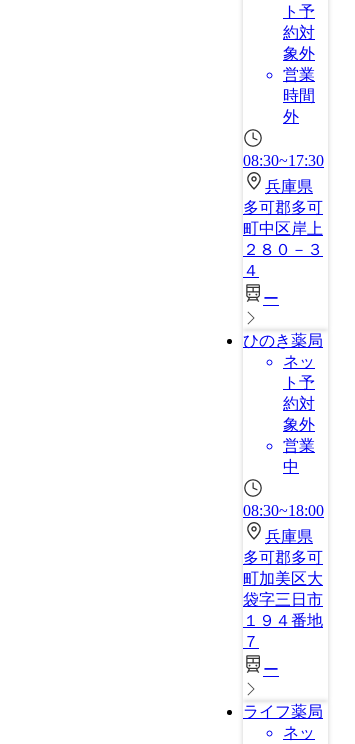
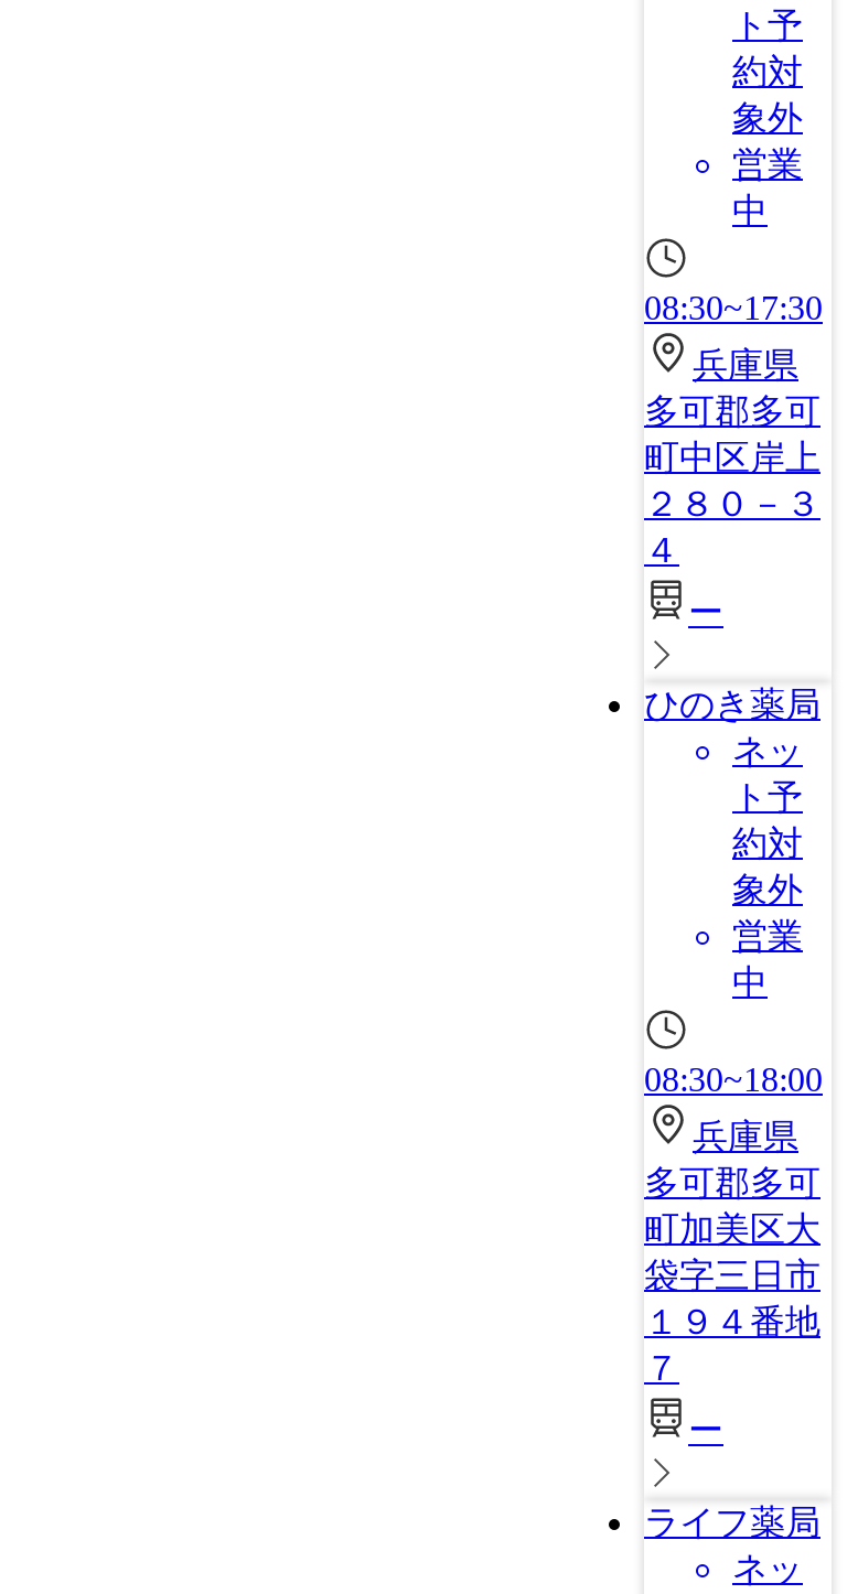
[283,87,315,125] 時間 | 外 -> [732,192,768,229] 中

